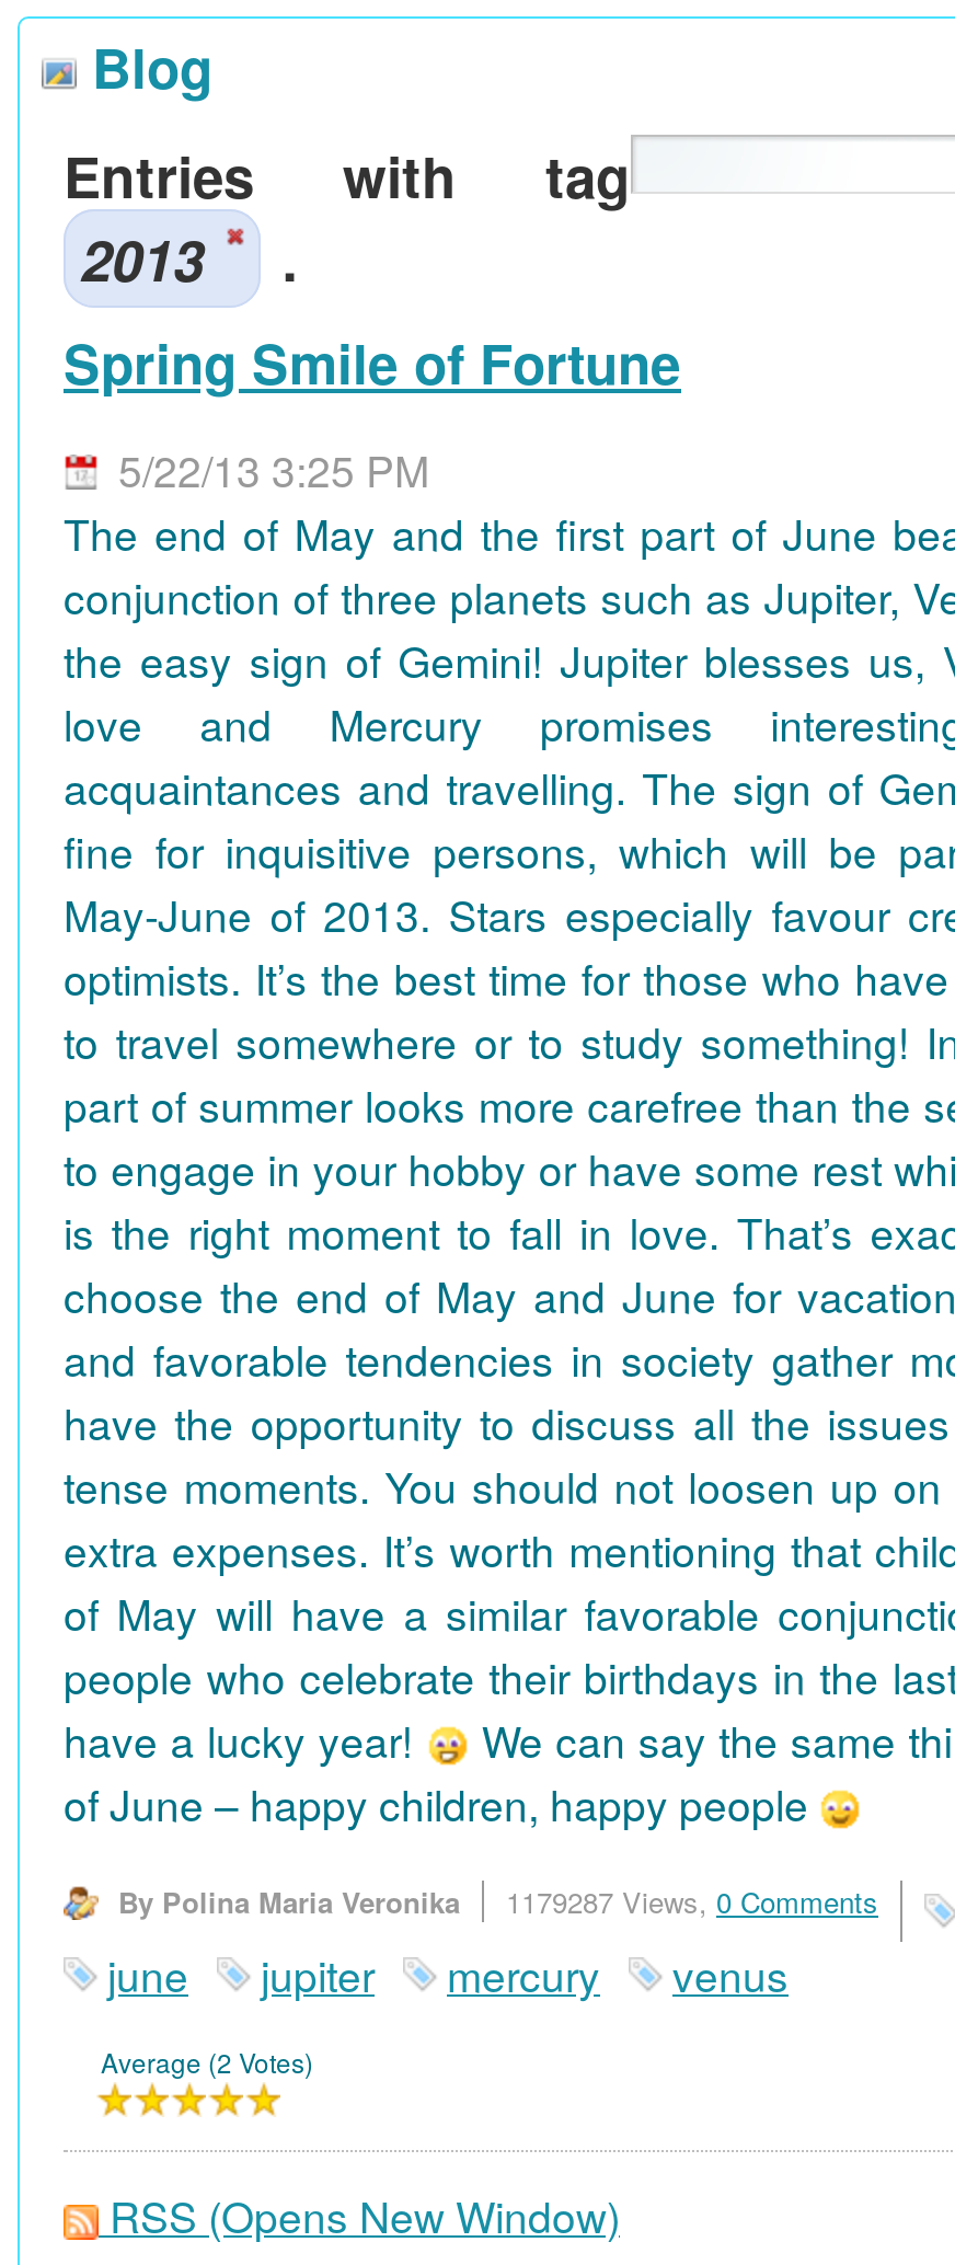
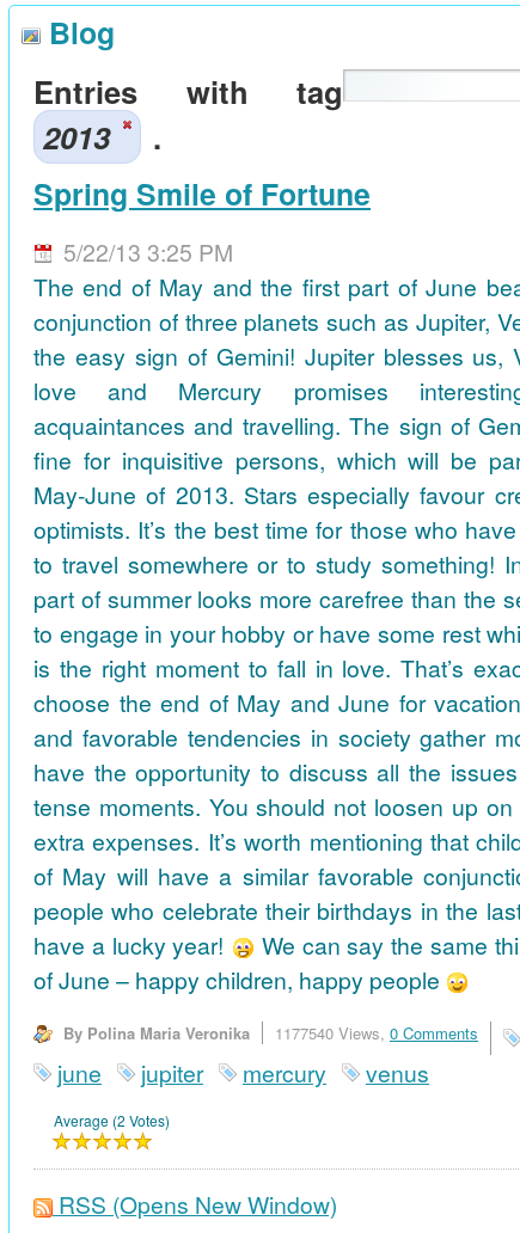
[506,1880,878,1922] 1179287 Views, 0 Comments -> [275,1021,478,1044] 1177540 Views, 0 Comments

